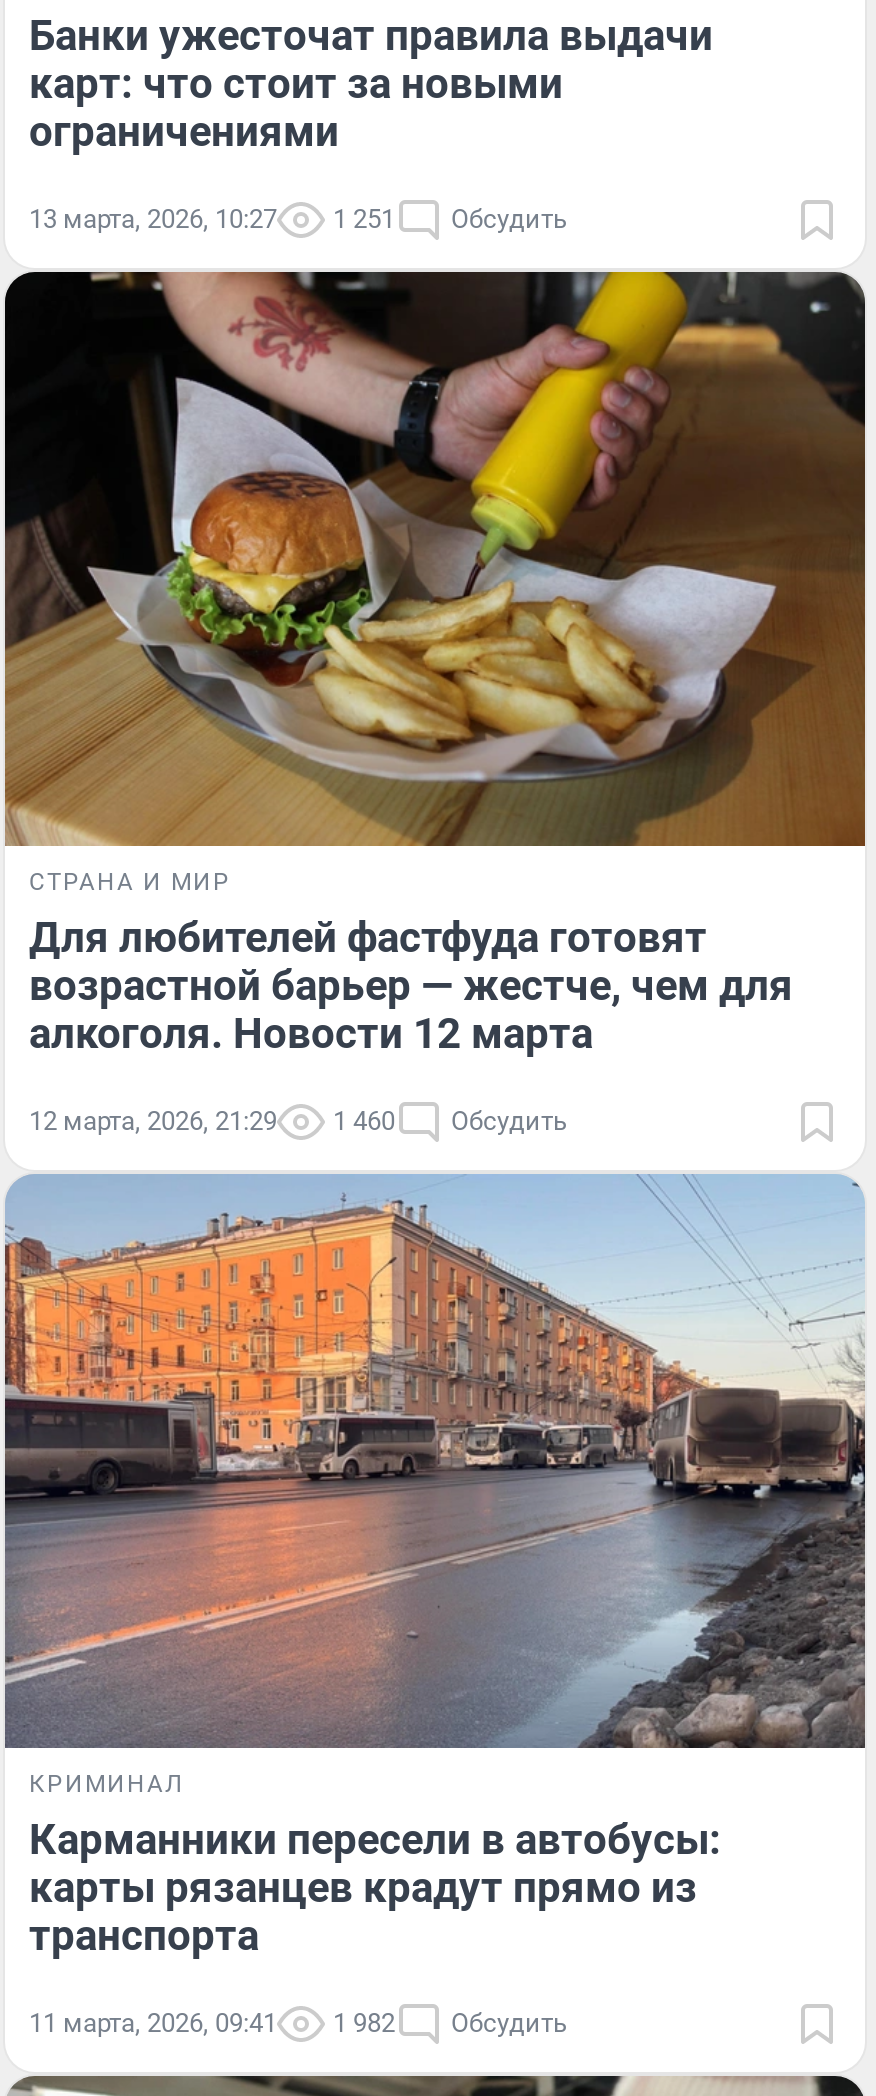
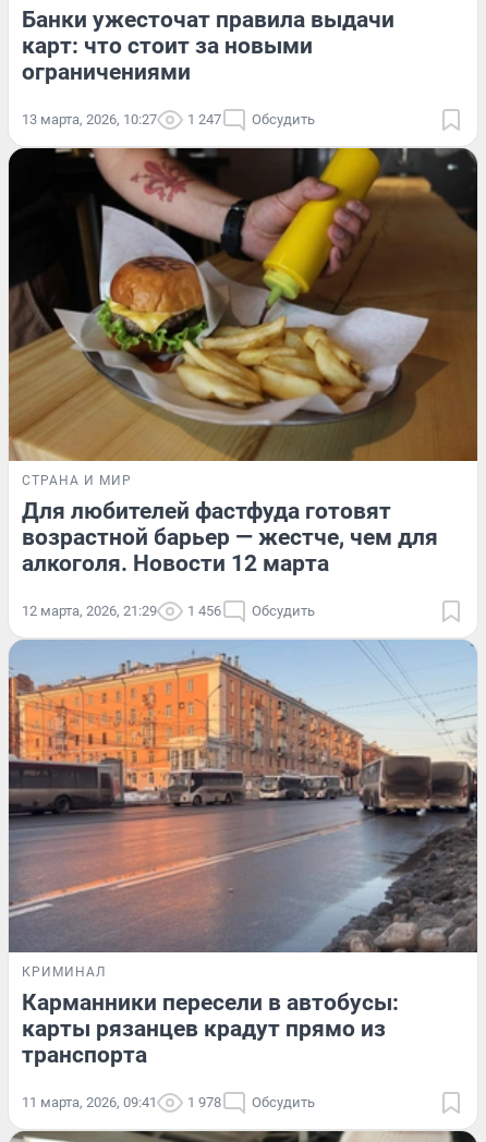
[29,204,567,234] 13 марта, 2026, 10:27 1 251 Обсудить -> [22,111,315,128] 13 марта, 2026, 10:27 1 247 Обсудить
[29,1106,567,1136] 12 марта, 2026, 21:29 1 460 Обсудить -> [22,602,315,619] 12 марта, 2026, 21:29 1 456 Обсудить
[29,2007,567,2037] 11 марта, 2026, 09:41 1 982 Обсудить -> [22,1094,315,1110] 11 марта, 2026, 09:41 1 978 Обсудить

